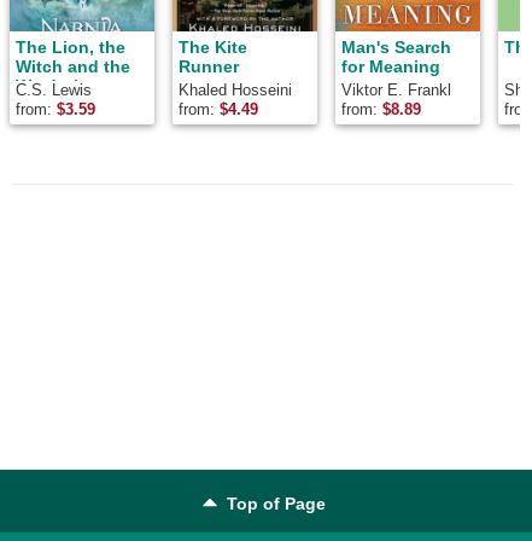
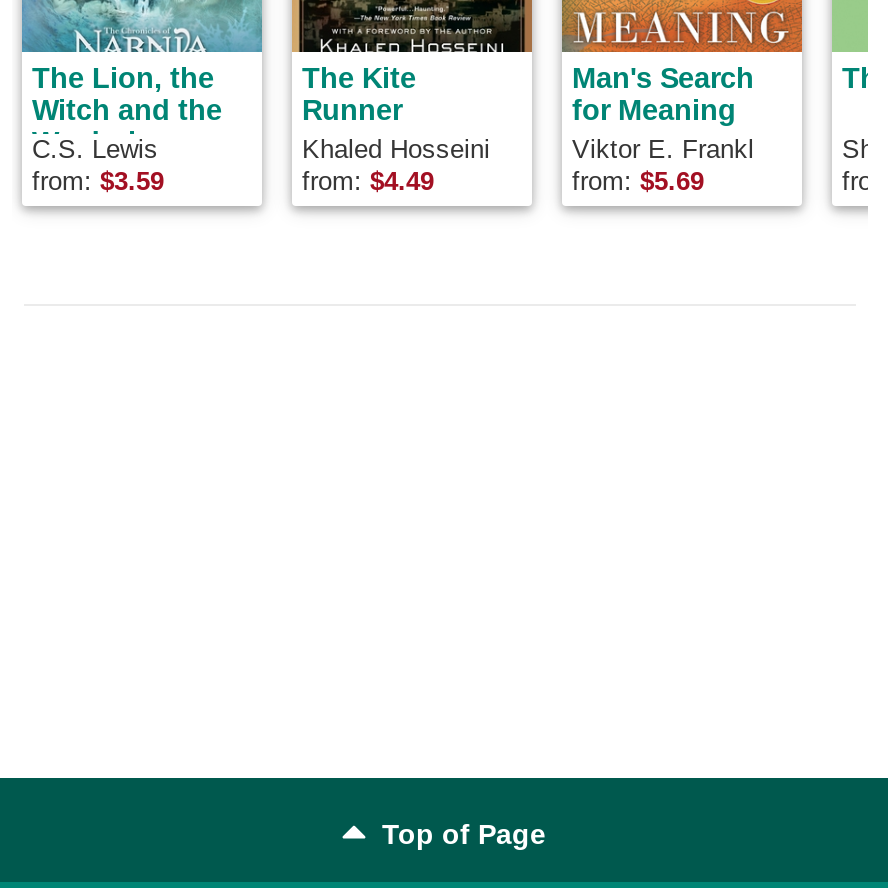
[341,100,421,118] from: $8.89 -> [572,166,704,196] from: $5.69

